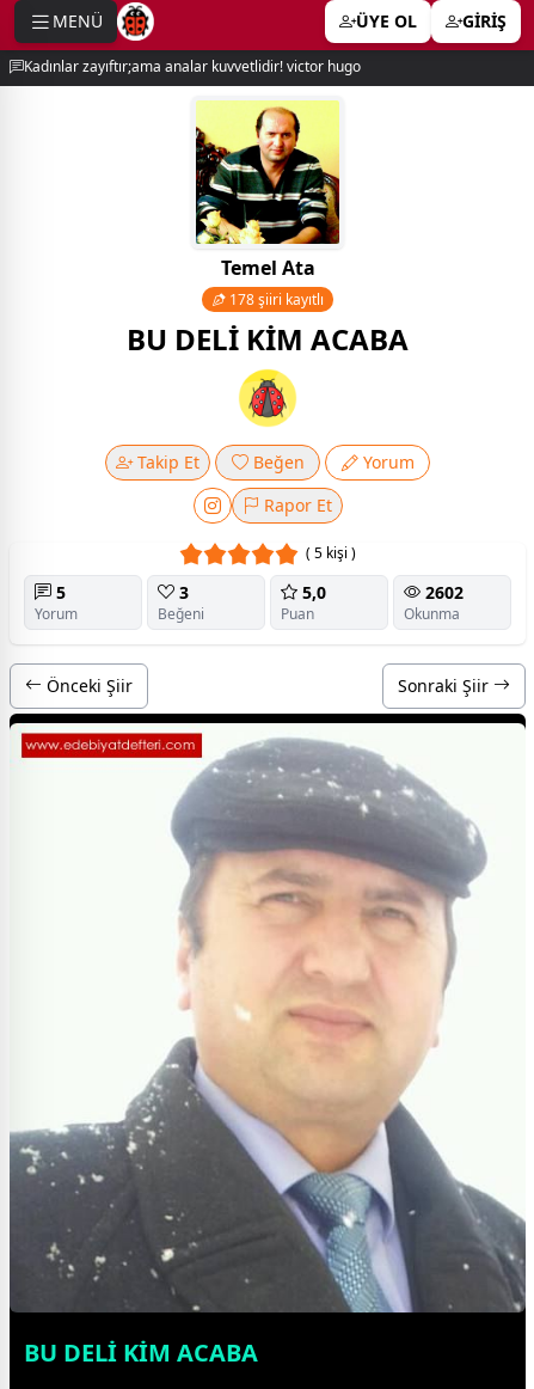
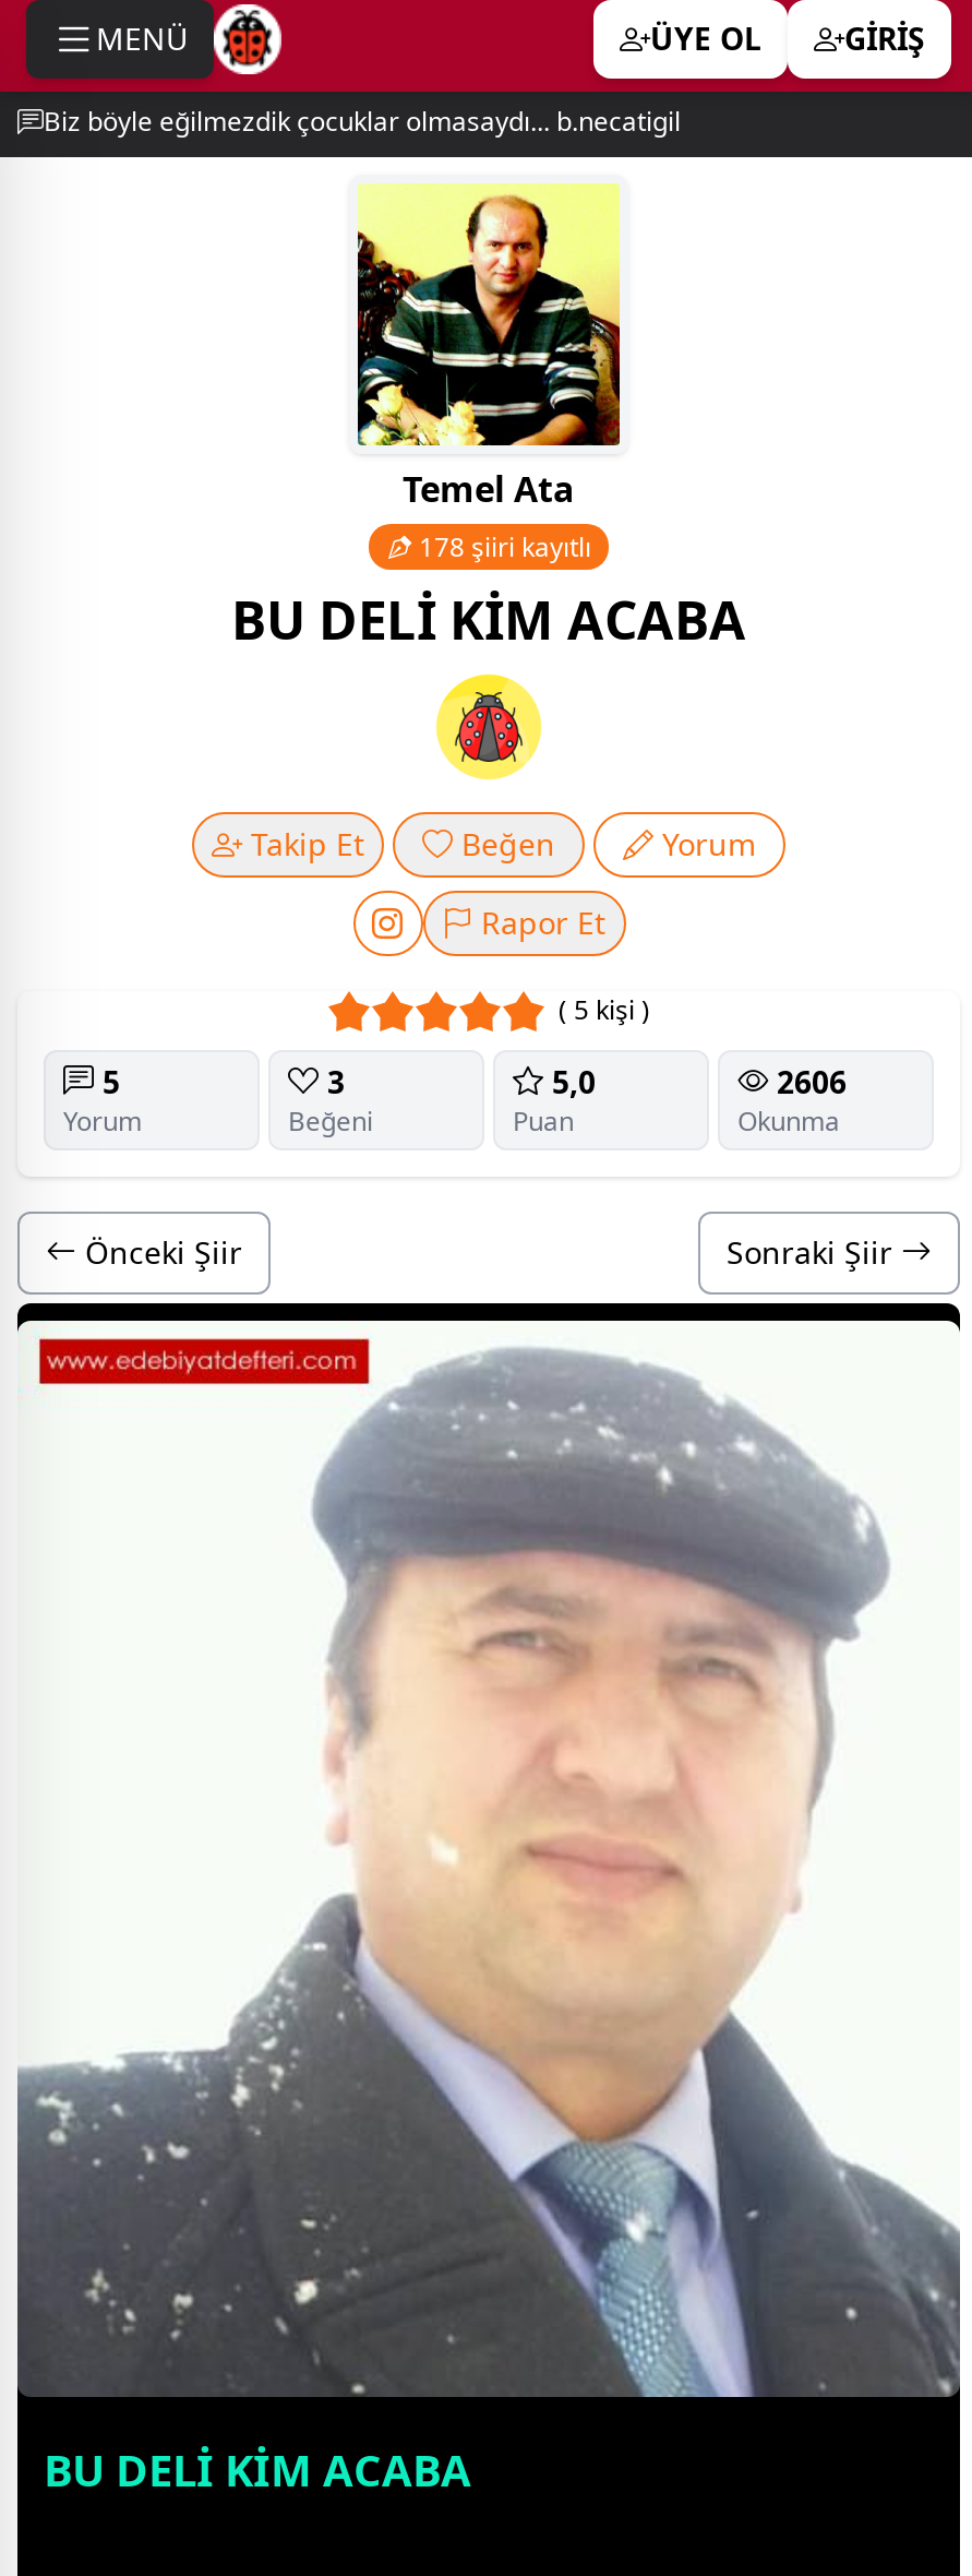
[24,56,361,77] Kadınlar zayıftır;ama analar kuvvetlidir! victor hugo -> [44,103,681,140] Biz böyle eğilmezdik çocuklar olmasaydı... b.necatigil
[421,580,464,603] 2602 -> [768,1060,847,1102] 2606

